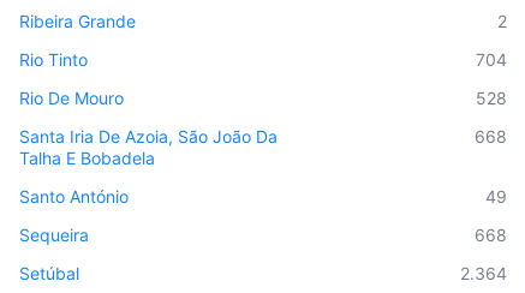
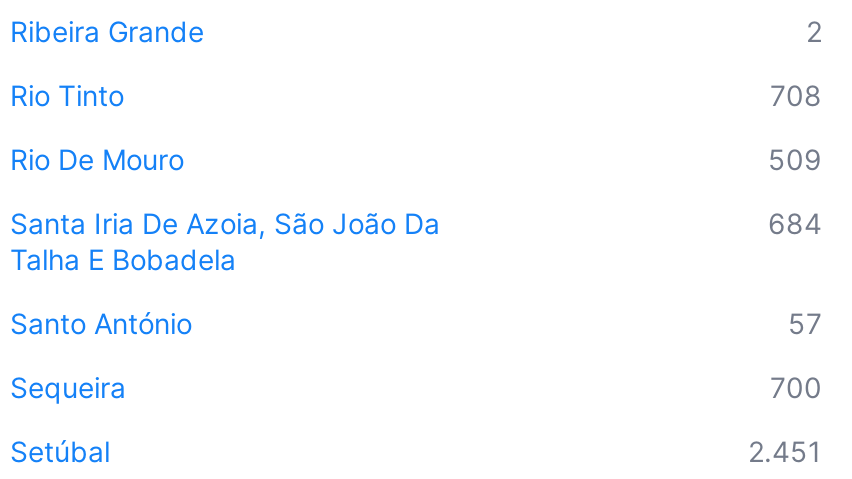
[476,49,507,69] 704 -> [770,77,822,111] 708
[476,87,507,108] 528 -> [768,141,822,175] 509
[475,126,507,146] 668 -> [768,205,822,239] 684
[485,186,507,206] 49 -> [788,305,822,339] 57
[475,224,507,244] 668 -> [770,369,822,403] 700
[460,262,507,283] 2.364 -> [748,433,822,467] 2.451

